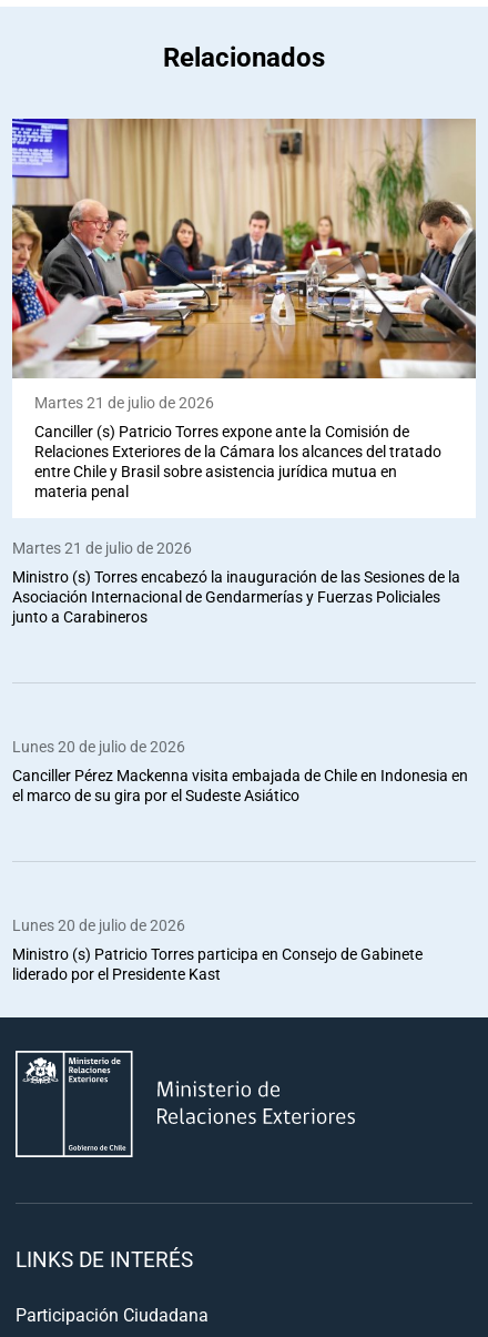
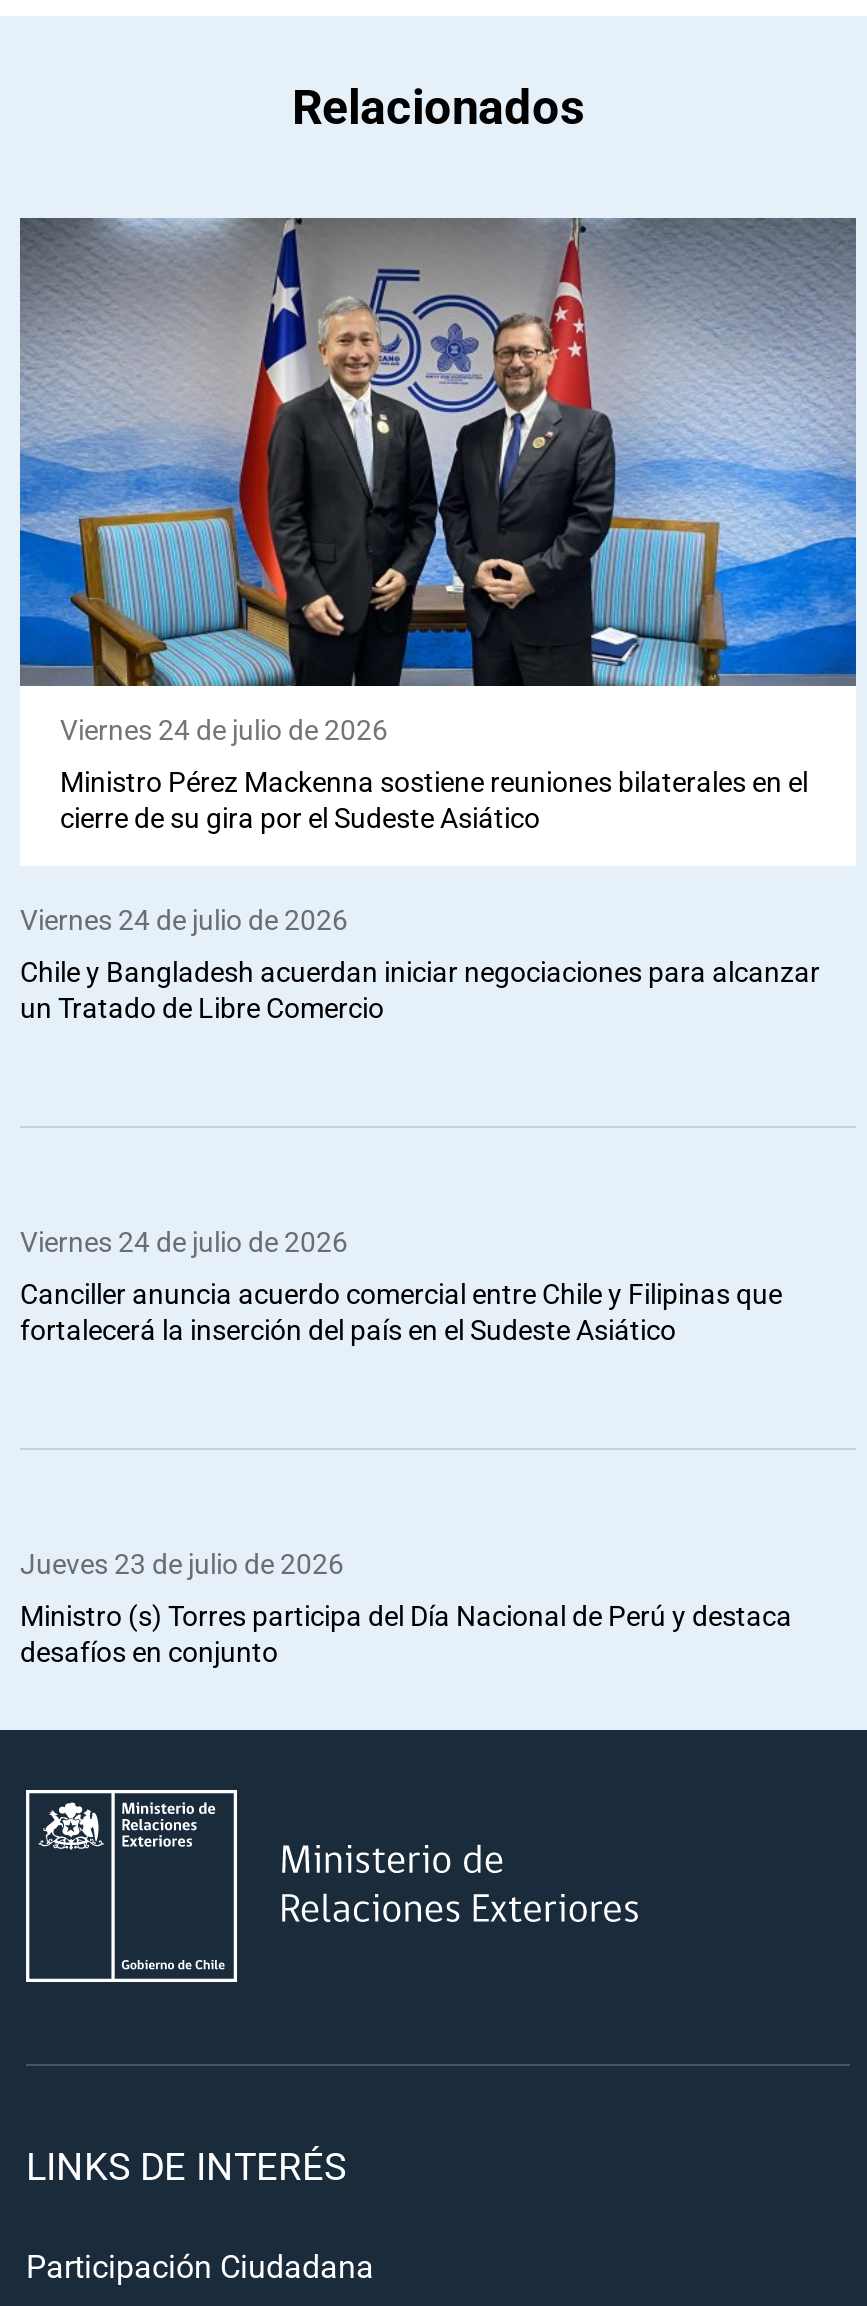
[11,118,477,501] [image] | Martes 21 de julio de 2026 | Canciller (s) Patricio Torres expone ante la Comisión de | Relaciones Exteriores de la Cámara los alcances del tratado | entre Chile y Brasil sobre asistencia jurídica mutua en | materia penal -> [18,216,858,836] [image] | Viernes 24 de julio de 2026 | Ministro Pérez Mackenna sostiene reuniones bilaterales en el | cierre de su gira por el Sudeste Asiático
[12,537,460,627] Martes 21 de julio de 2026 | Ministro (s) Torres encabezó la inauguración de las Sesiones de la | Asociación Internacional de Gendarmerías y Fuerzas Policiales | junto a Carabineros -> [20,900,820,1026] Viernes 24 de julio de 2026 | Chile y Bangladesh acuerdan iniciar negociaciones para alcanzar | un Tratado de Libre Comercio
[12,735,468,805] Lunes 20 de julio de 2026 | Canciller Pérez Mackenna visita embajada de Chile en Indonesia en | el marco de su gira por el Sudeste Asiático -> [20,1222,782,1348] Viernes 24 de julio de 2026 | Canciller anuncia acuerdo comercial entre Chile y Filipinas que | fortalecerá la inserción del país en el Sudeste Asiático
[12,914,423,984] Lunes 20 de julio de 2026 | Ministro (s) Patricio Torres participa en Consejo de Gabinete | liderado por el Presidente Kast -> [20,1544,792,1670] Jueves 23 de julio de 2026 | Ministro (s) Torres participa del Día Nacional de Perú y destaca | desafíos en conjunto

